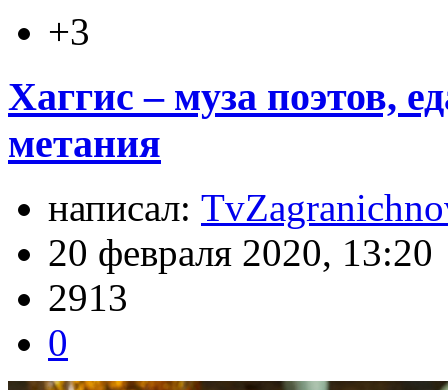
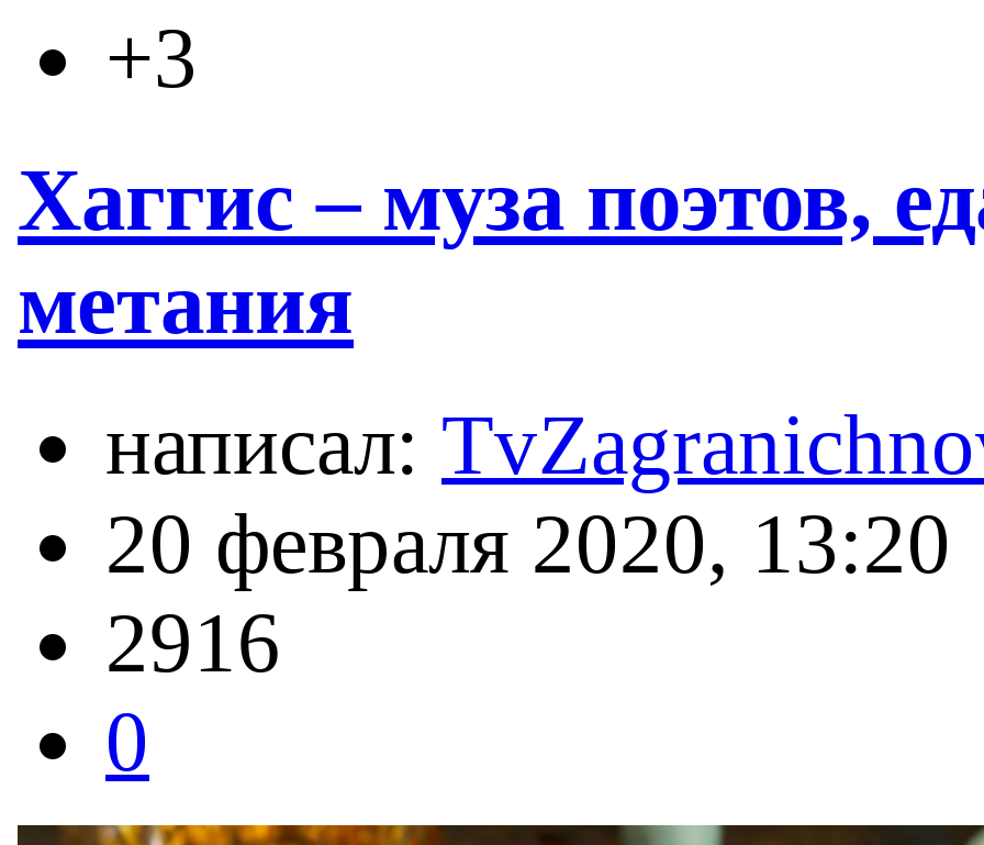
[48,276,128,319] 2913 -> [105,595,281,690] 2916

